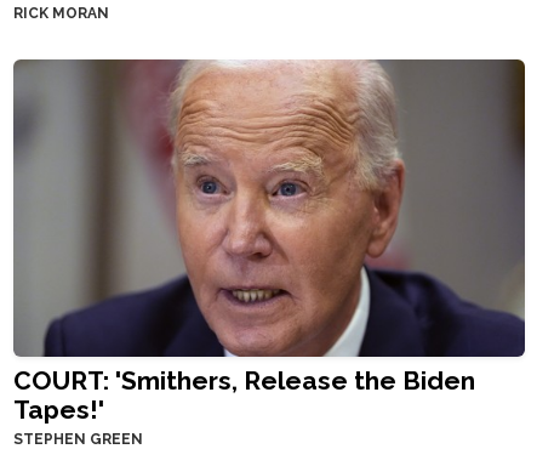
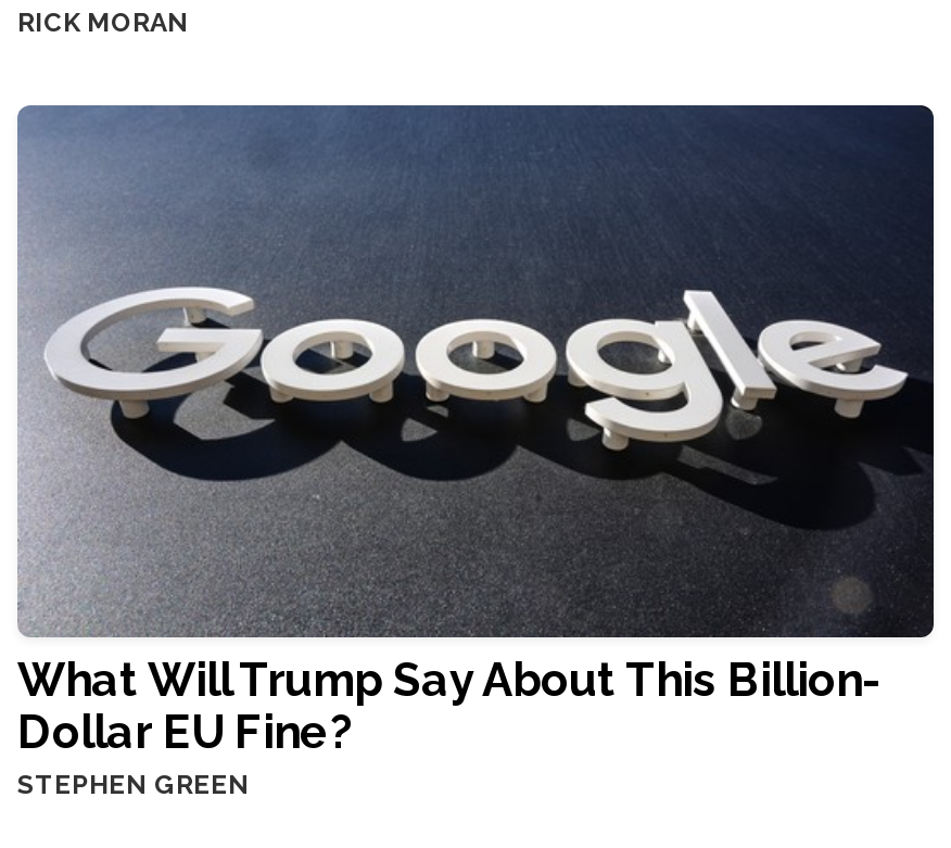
[13,58,526,424] [image] | COURT: 'Smithers, Release the Biden | Tapes!' -> [17,102,936,759] [image] | What Will Trump Say About This Billion- | Dollar EU Fine?

